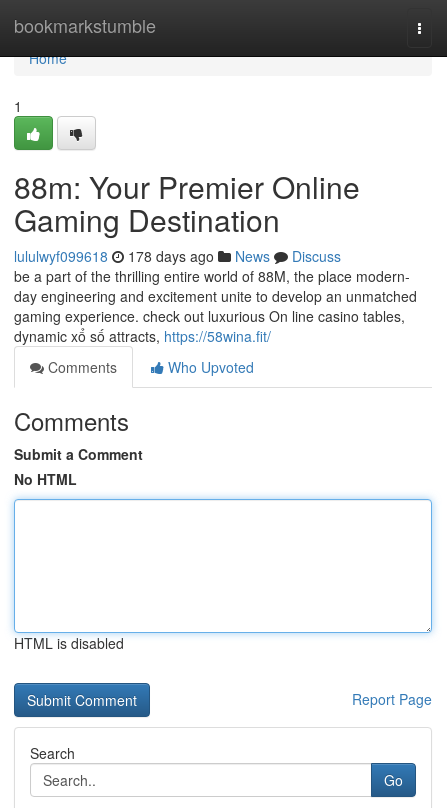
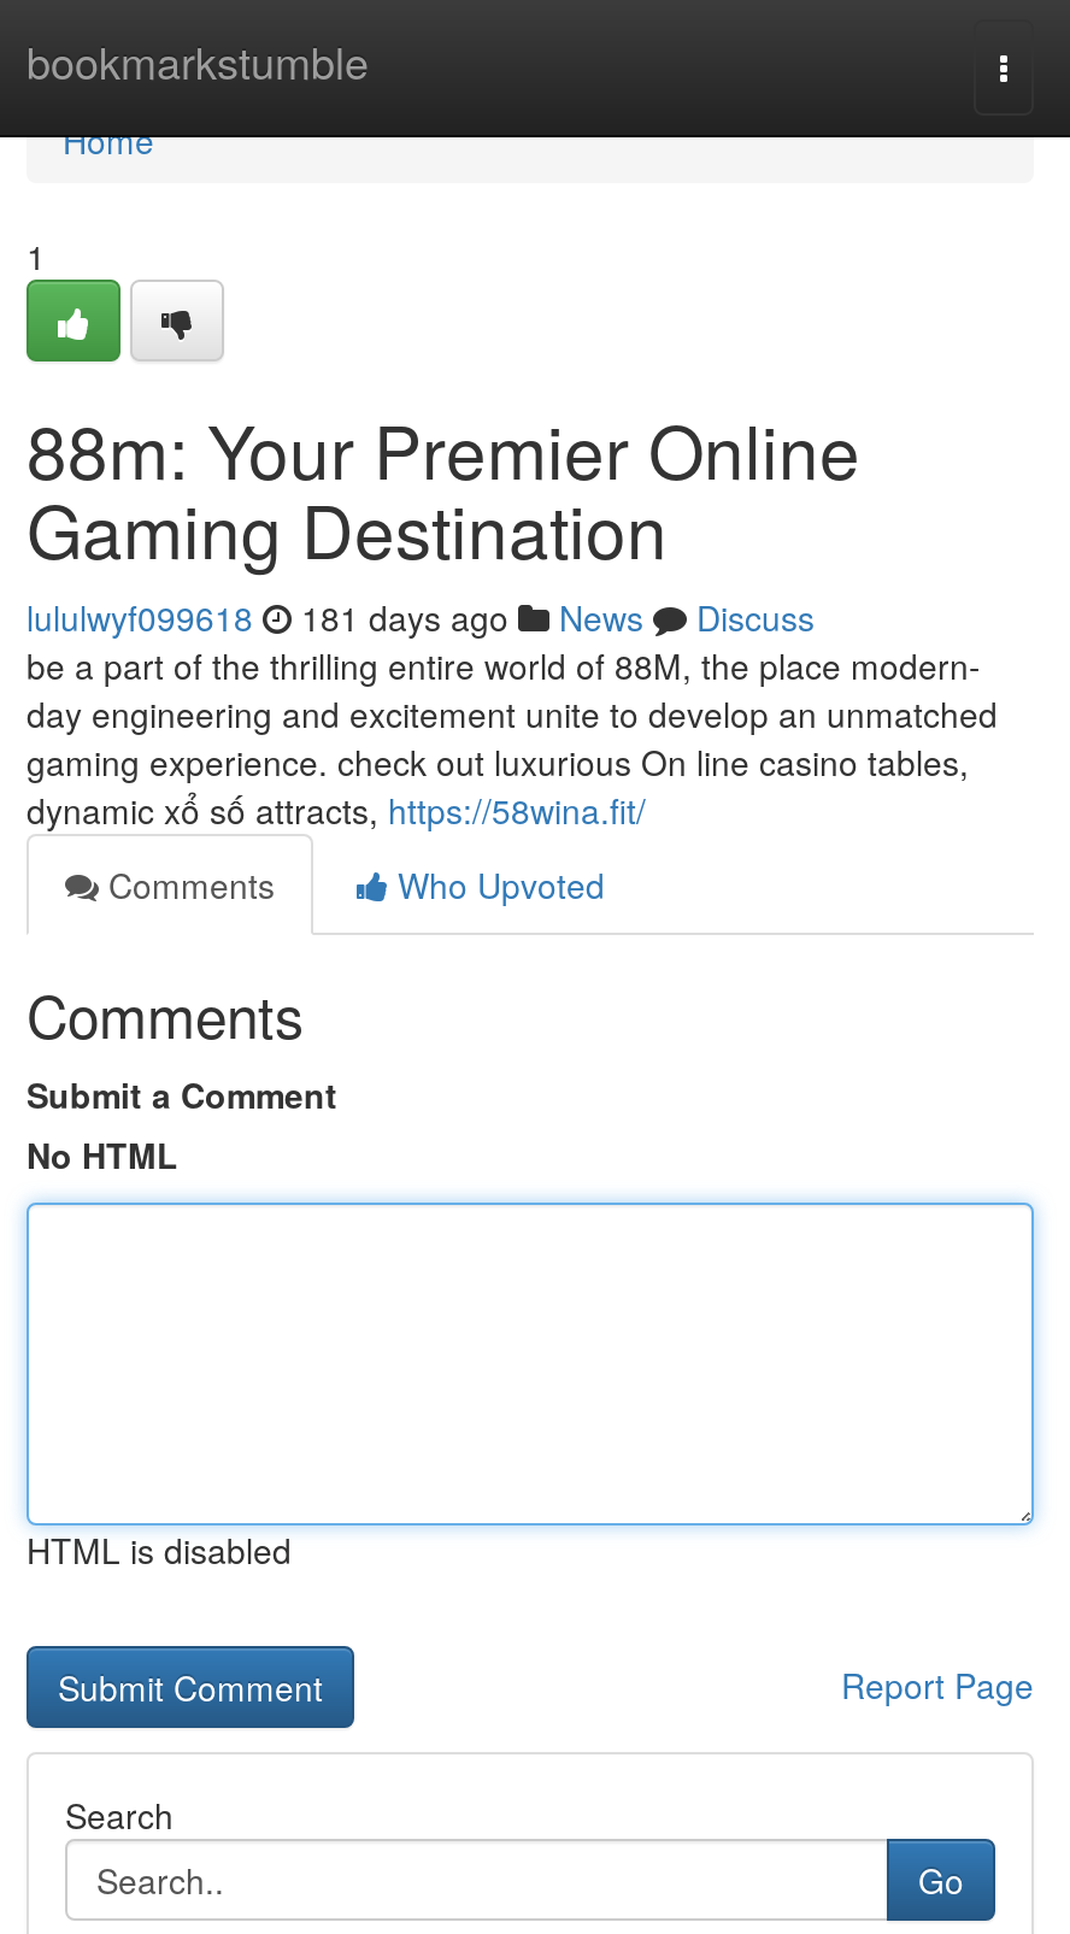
[14,246,341,266] lululwyf099618 178 days ago News Discuss -> [27,593,815,641] lululwyf099618 181 days ago News Discuss

